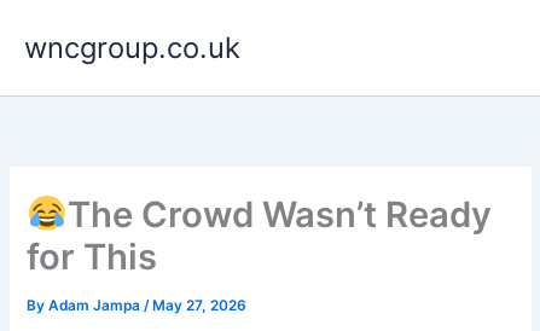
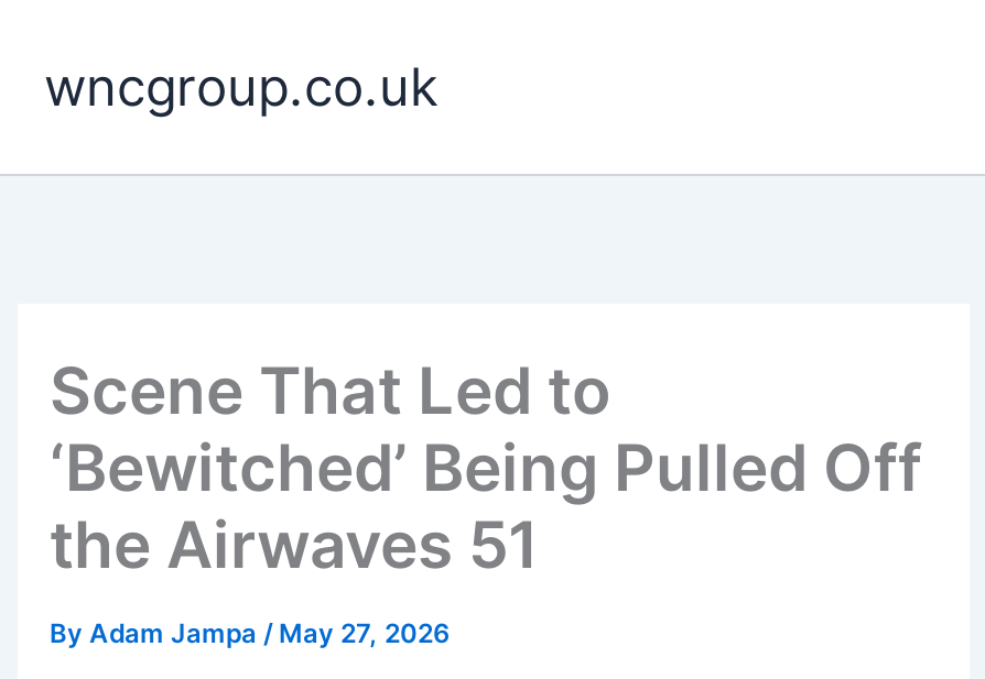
[27,194,491,278] The Crowd Wasn’t Ready | for This -> [50,353,922,584] Scene That Led to | ‘Bewitched’ Being Pulled Off | the Airwaves 51

